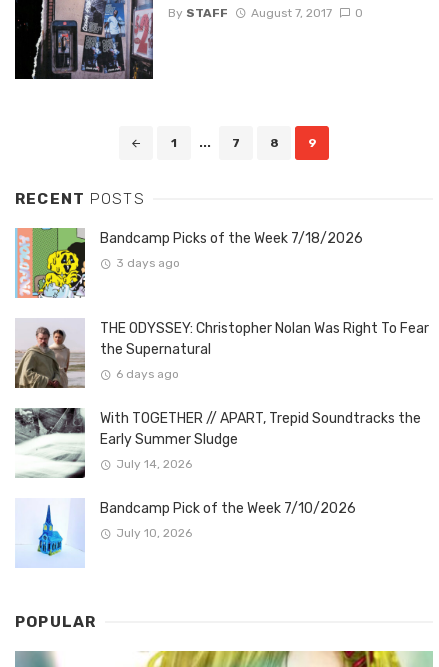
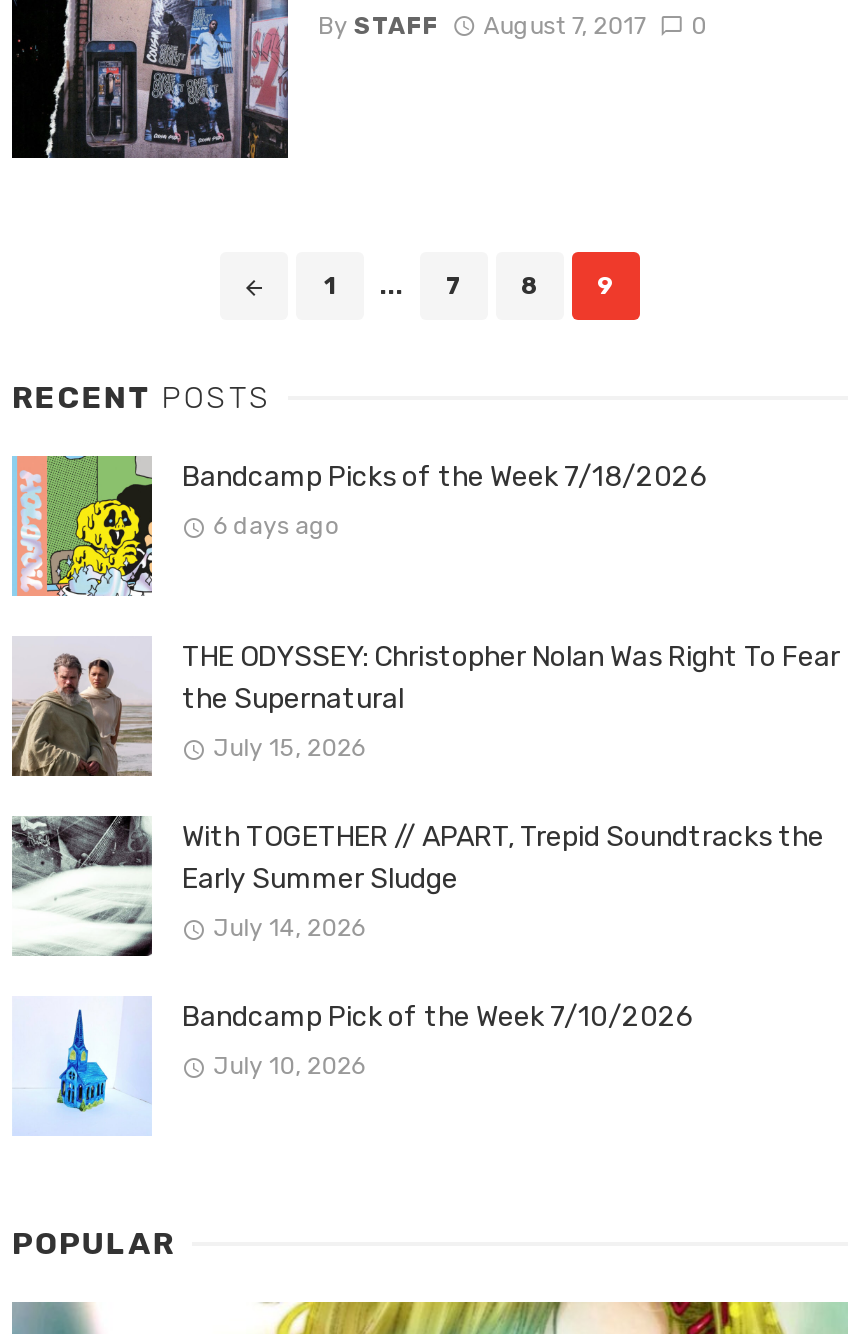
[116,256,180,270] 3 days ago -> [213,513,339,541] 6 days ago
[116,367,179,381] 6 days ago -> [213,735,365,763] July 15, 2026

